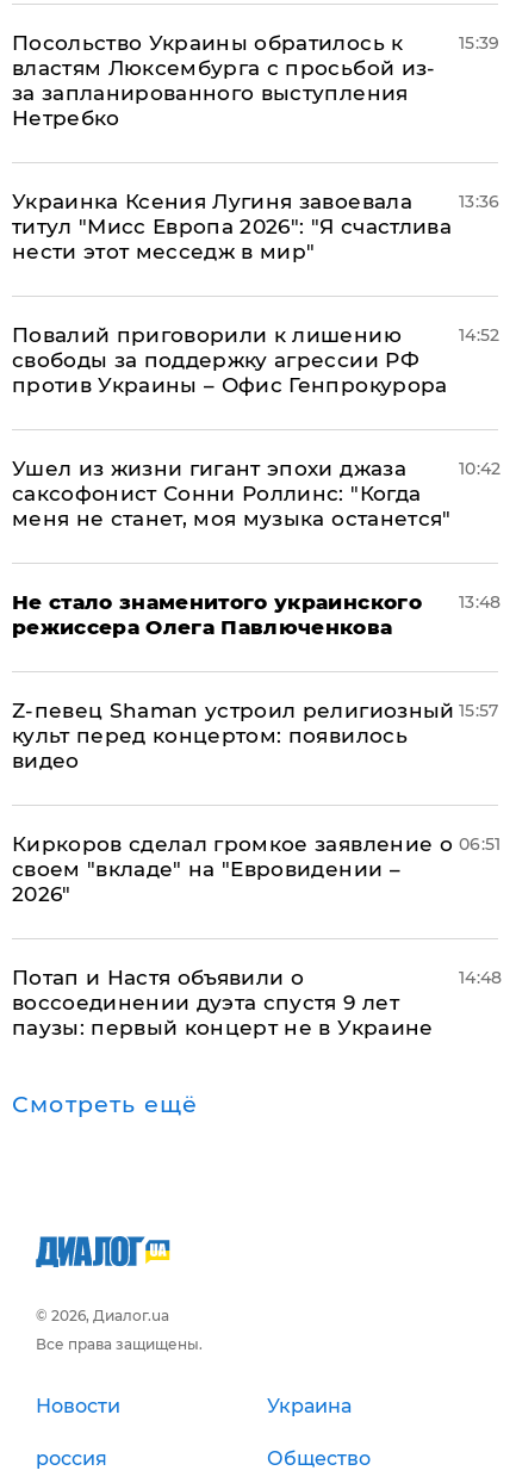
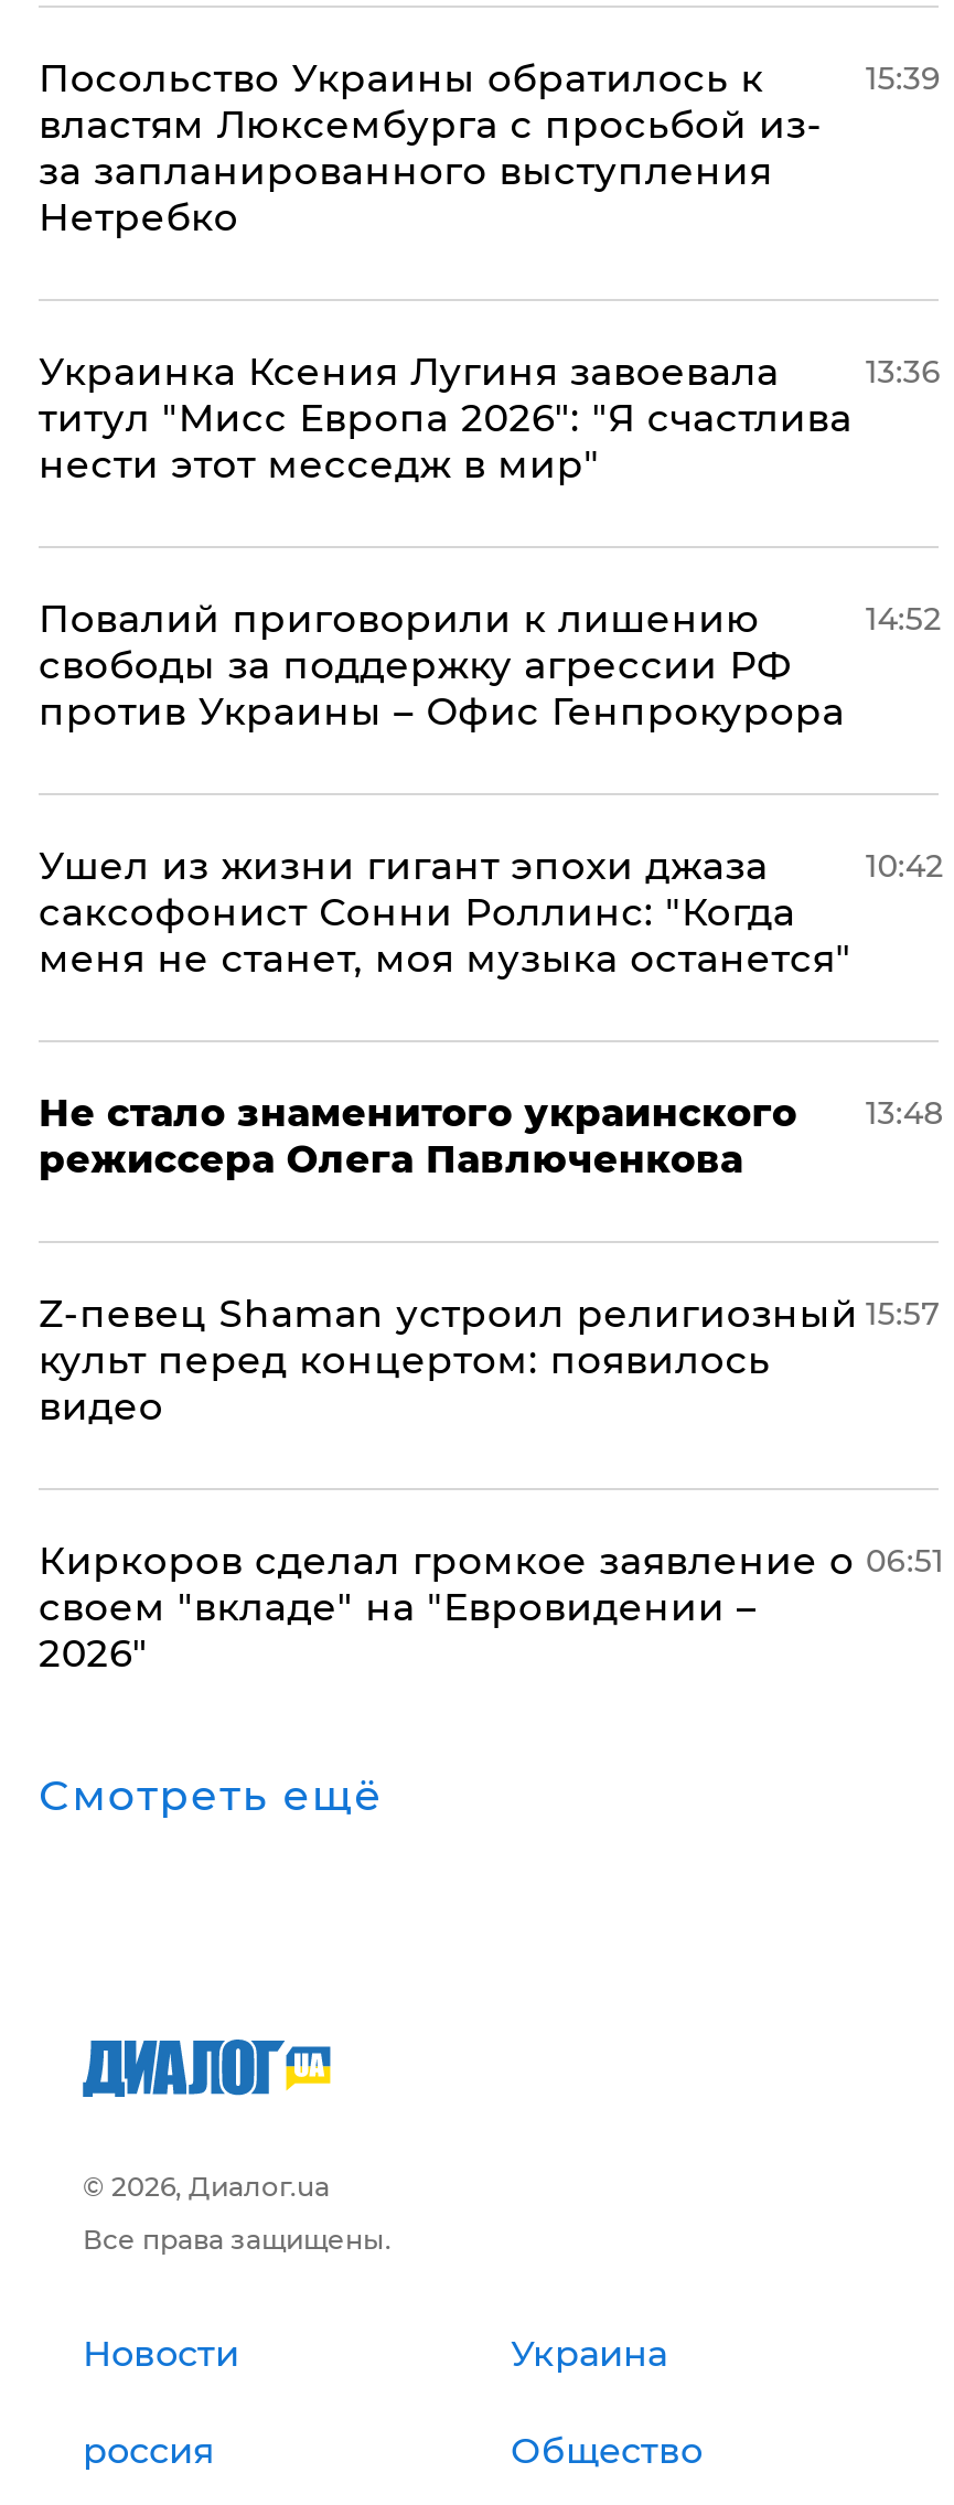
[12,966,433,1040] Потап и Настя объявили о | воссоединении дуэта спустя 9 лет | паузы: первый концерт не в Украине -> none
[459,967,502,988] 14:48 -> none

